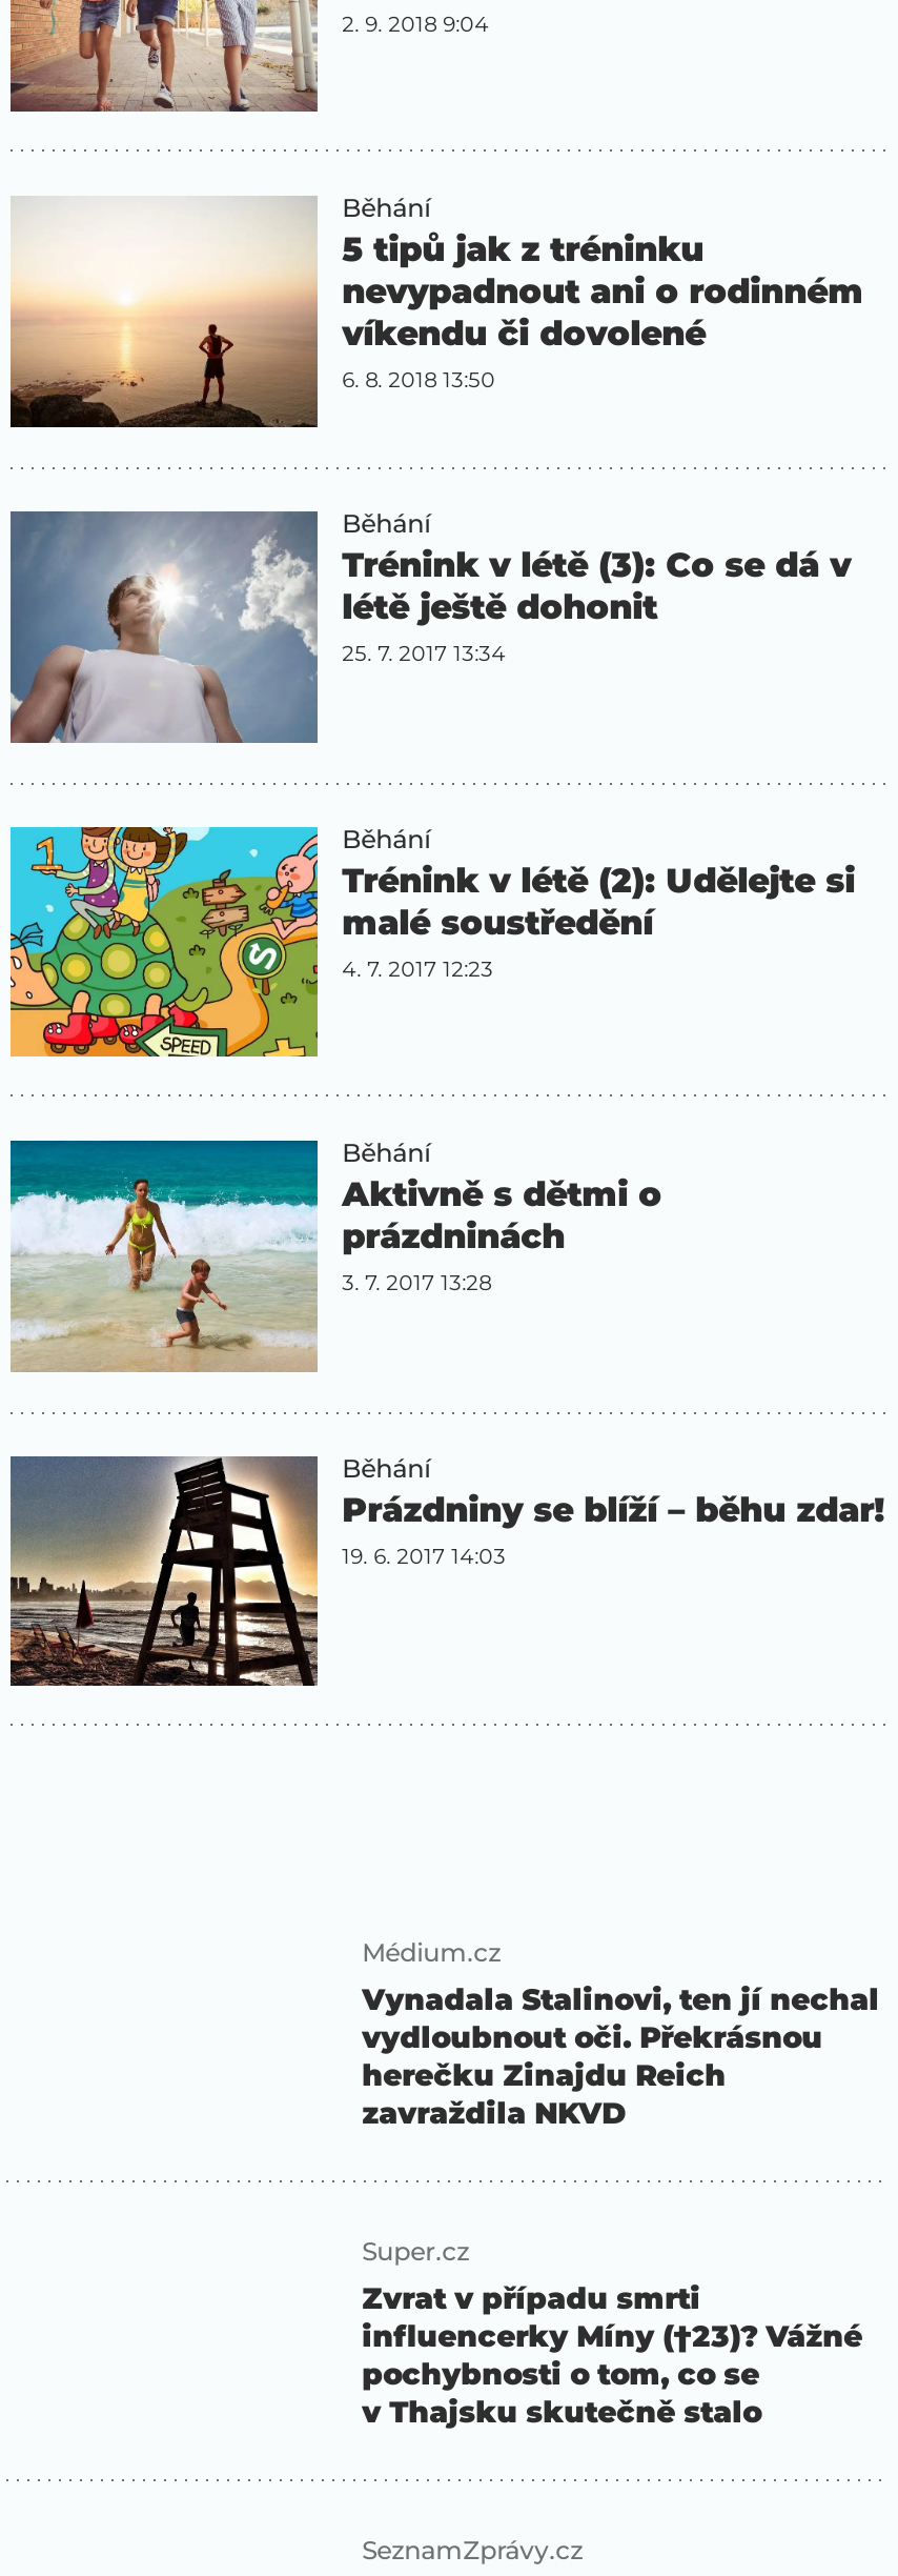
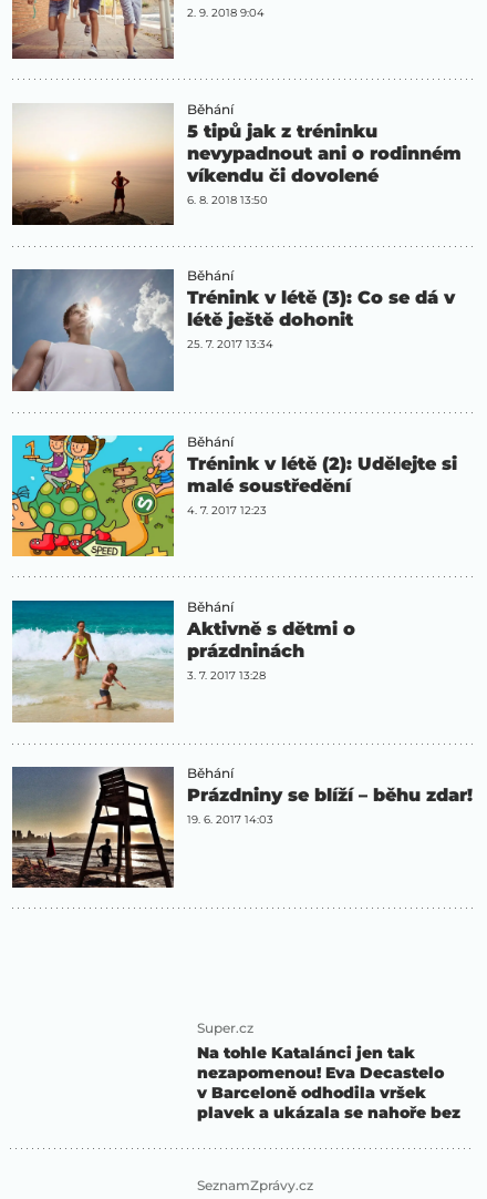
[362,1937,879,2133] Médium.cz | Vynadala Stalinovi, ten jí nechal | vydloubnout oči. Překrásnou | herečku Zinajdu Reich | zavraždila NKVD -> none
[362,2280,862,2432] Zvrat v případu smrti | influencerky Míny (†23)? Vážné | pochybnosti o tom, co se | v Thajsku skutečně stalo -> [197,1043,461,1123] Na tohle Katalánci jen tak | nezapomenou! Eva Decastelo | v Barceloně odhodila vršek | plavek a ukázala se nahoře bez

